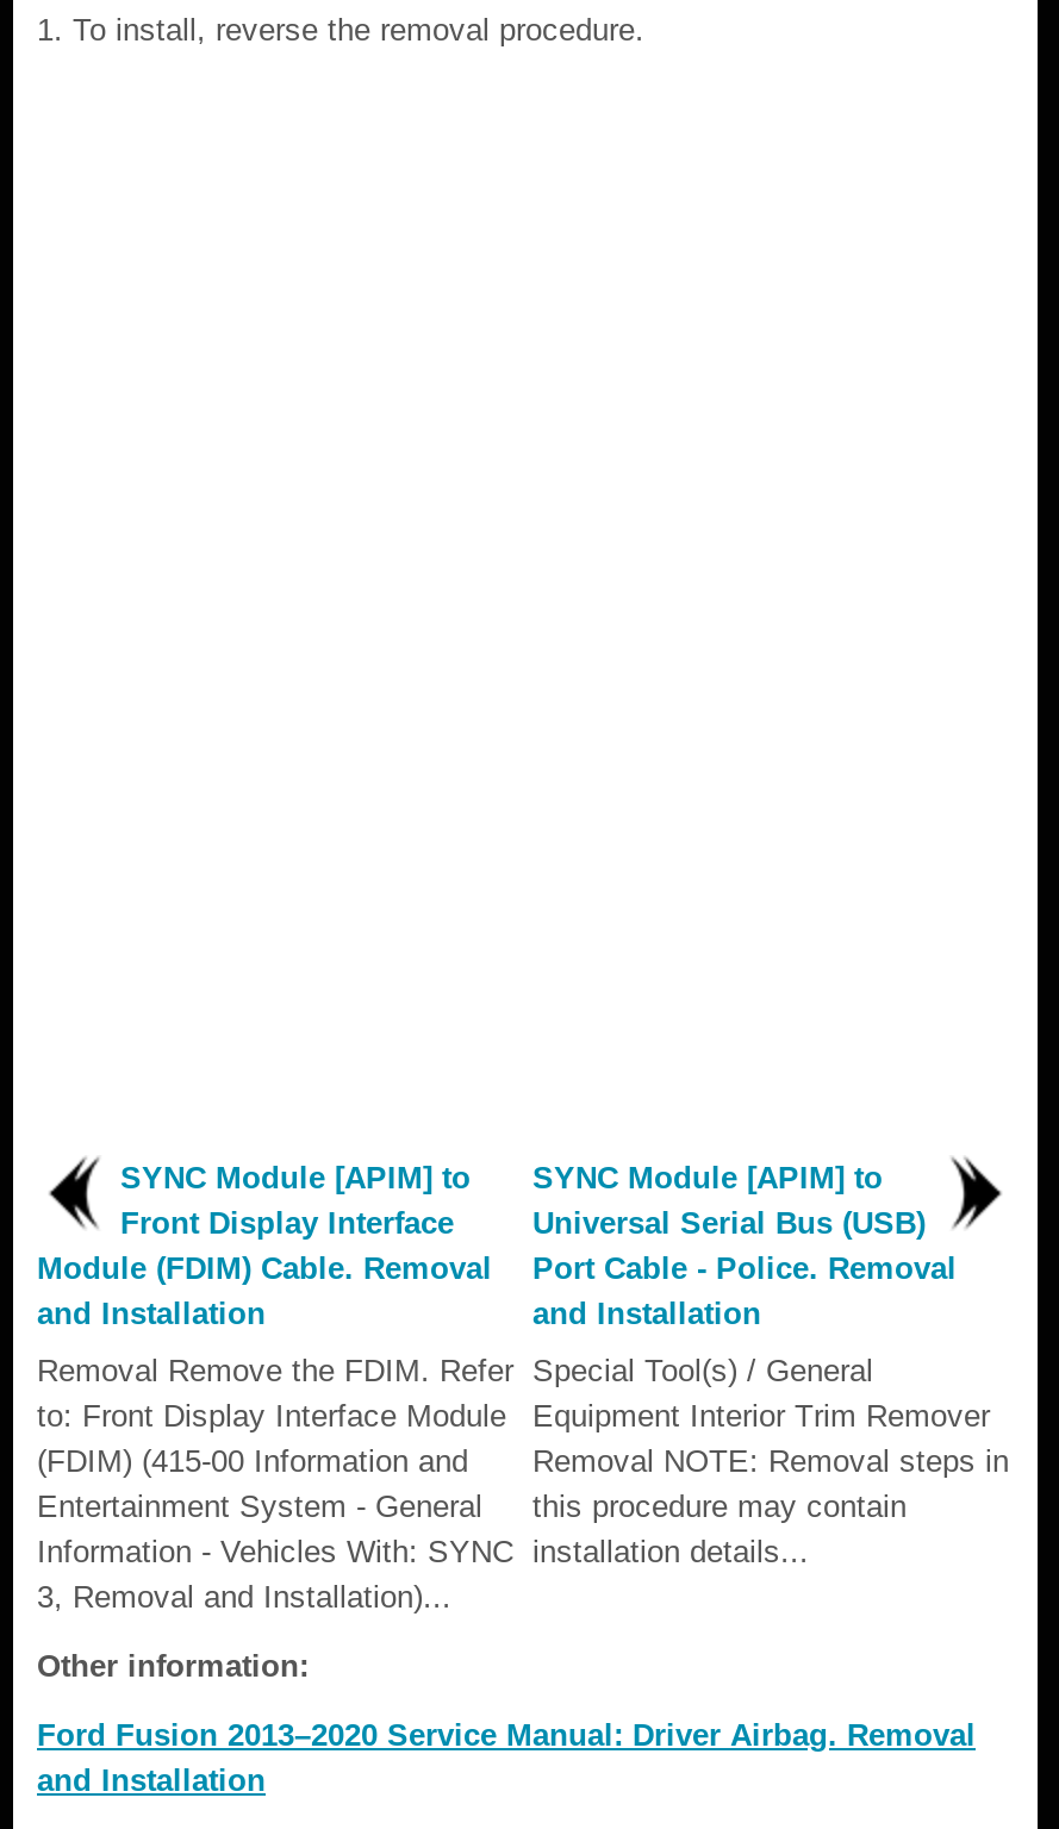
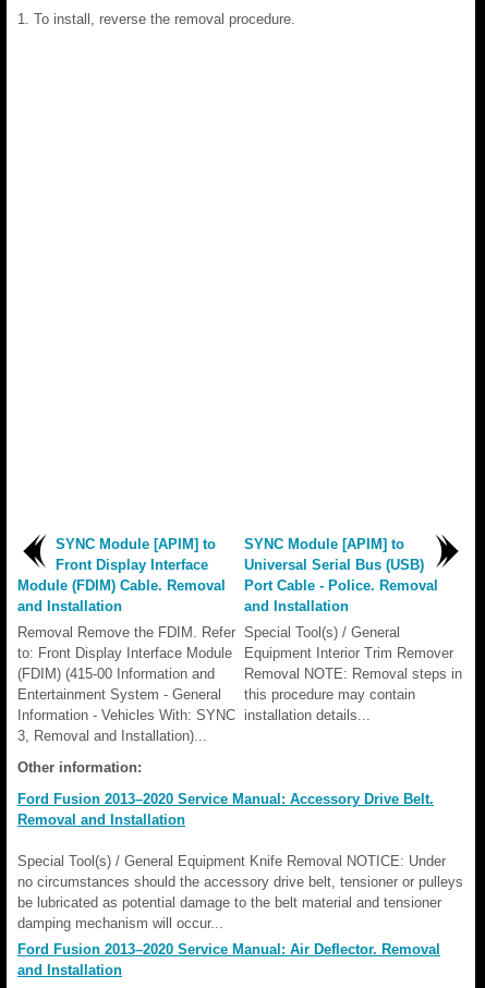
[37,1716,976,1752] Ford Fusion 2013–2020 Service Manual: Driver Airbag. Removal -> [17,790,463,957] Ford Fusion 2013–2020 Service Manual: Accessory Drive Belt. | Removal and Installation | Special Tool(s) / General Equipment Knife Removal NOTICE: Under | no circumstances should the accessory drive belt, tensioner or pulleys | be lubricated as potential damage to the belt material and tensioner | damping mechanism will occur... | Ford Fusion 2013–2020 Service Manual: Air Deflector. Removal

